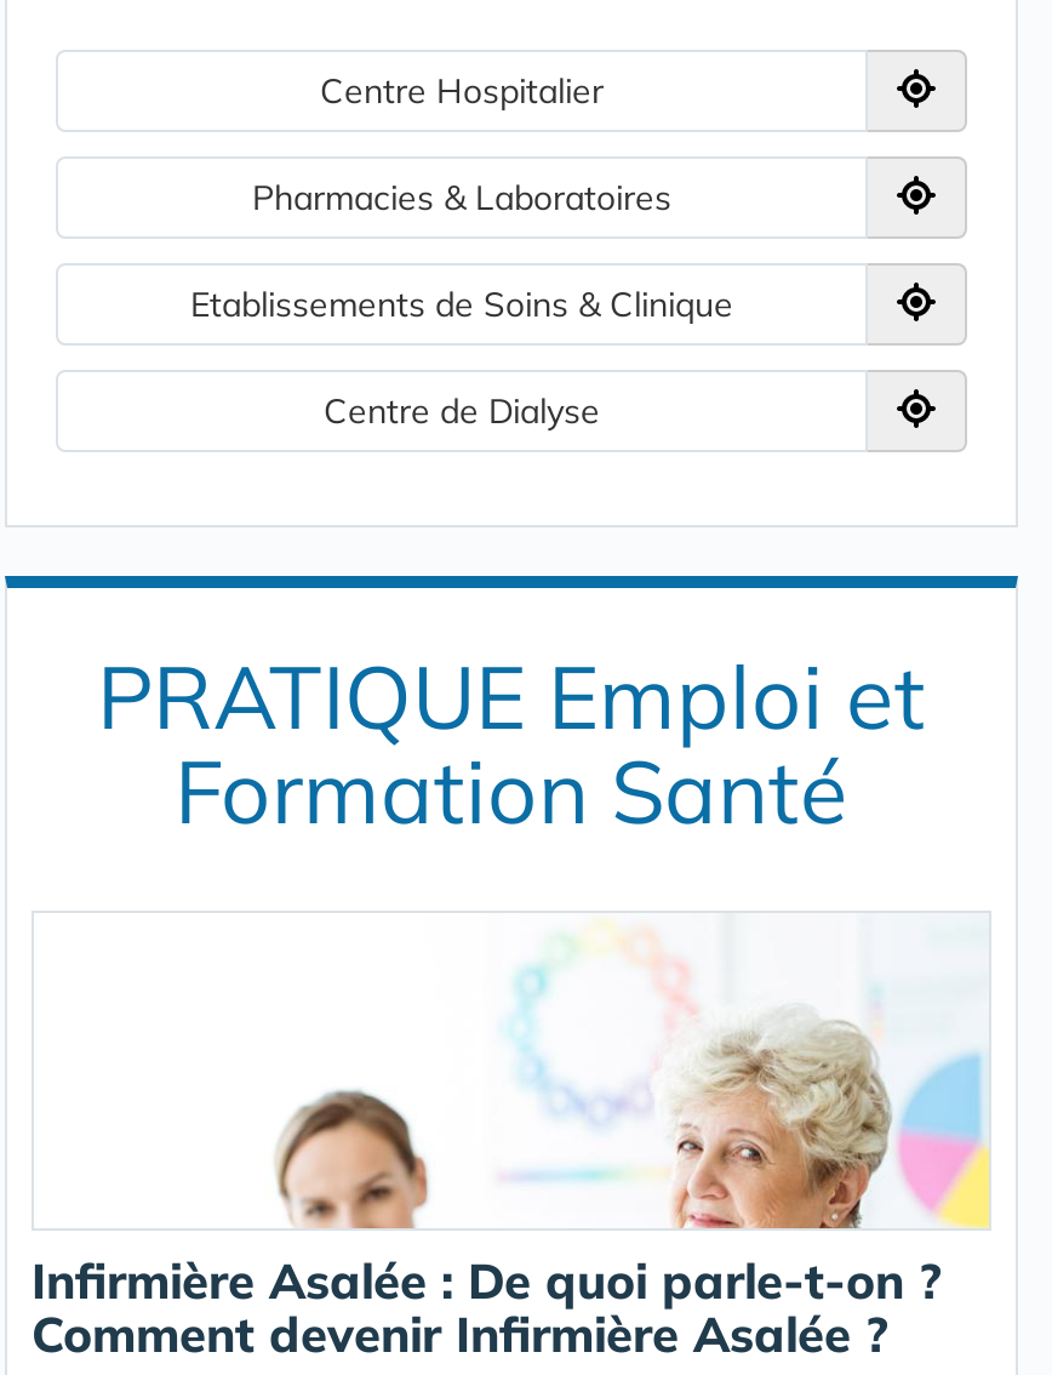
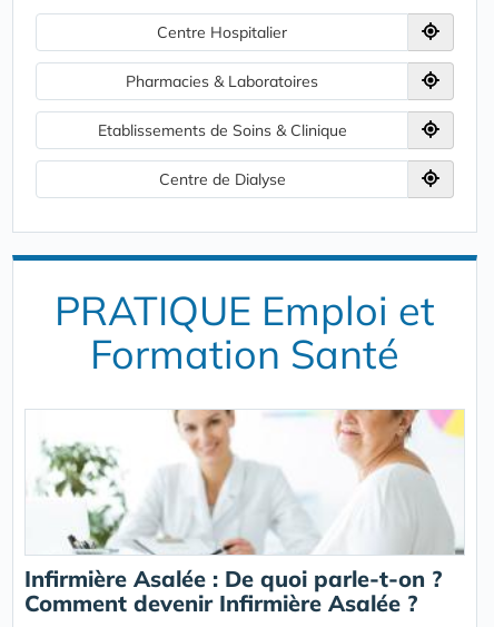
[56,913,991,1231] [image] -> [34,409,465,556] [image]

